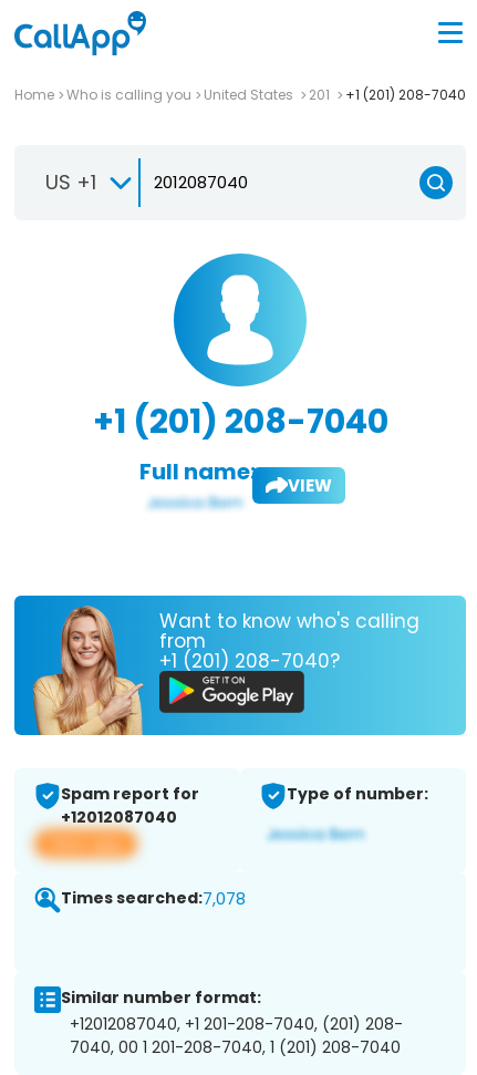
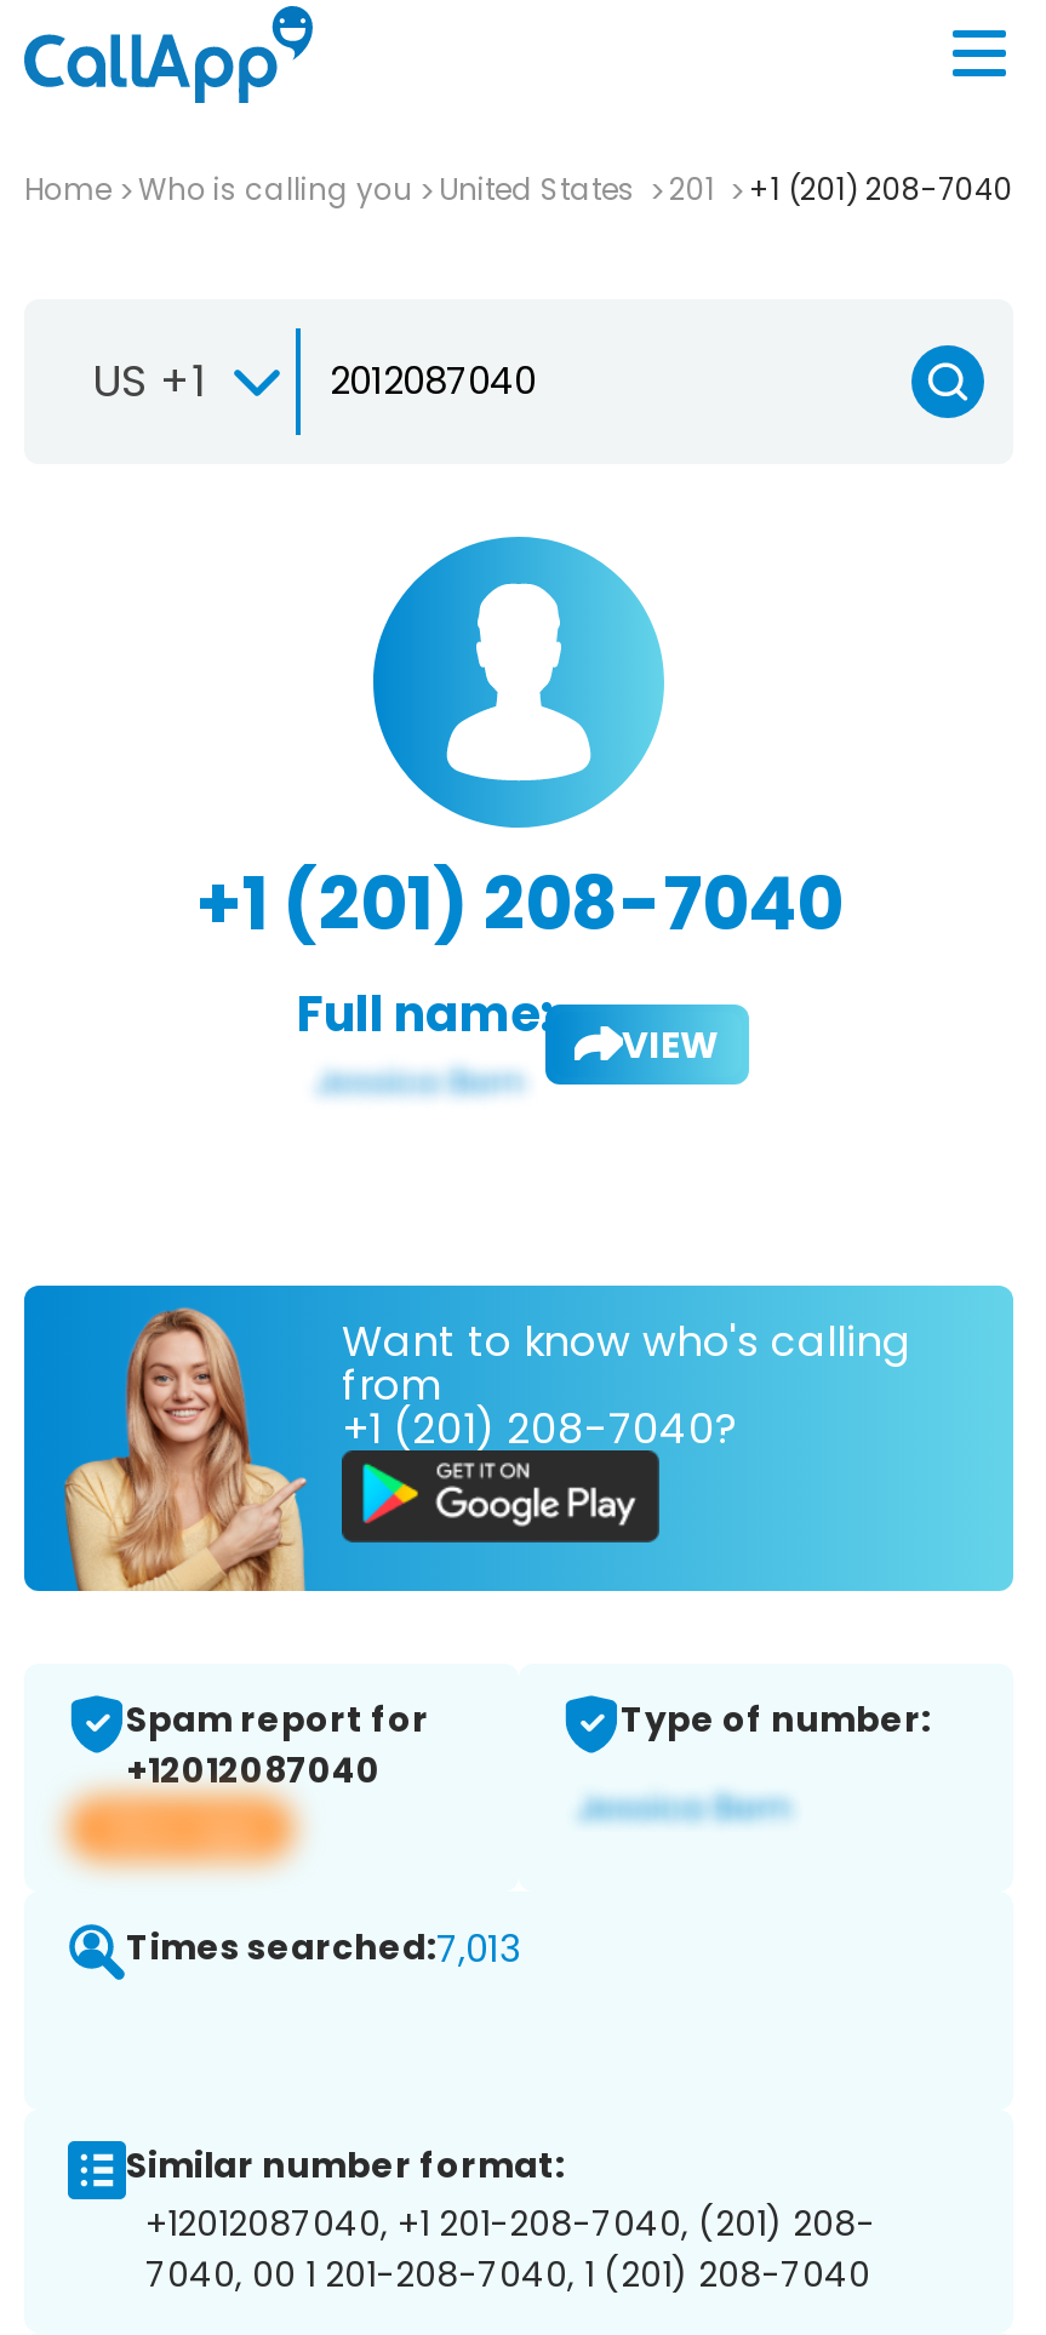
[61,887,246,910] Times searched:7,078 -> [126,1923,521,1974] Times searched:7,013

